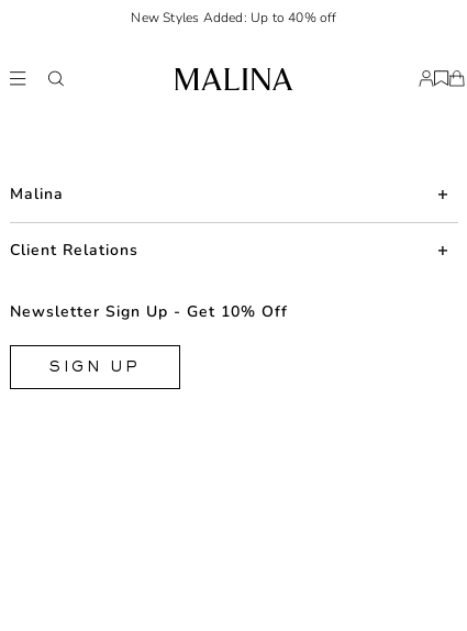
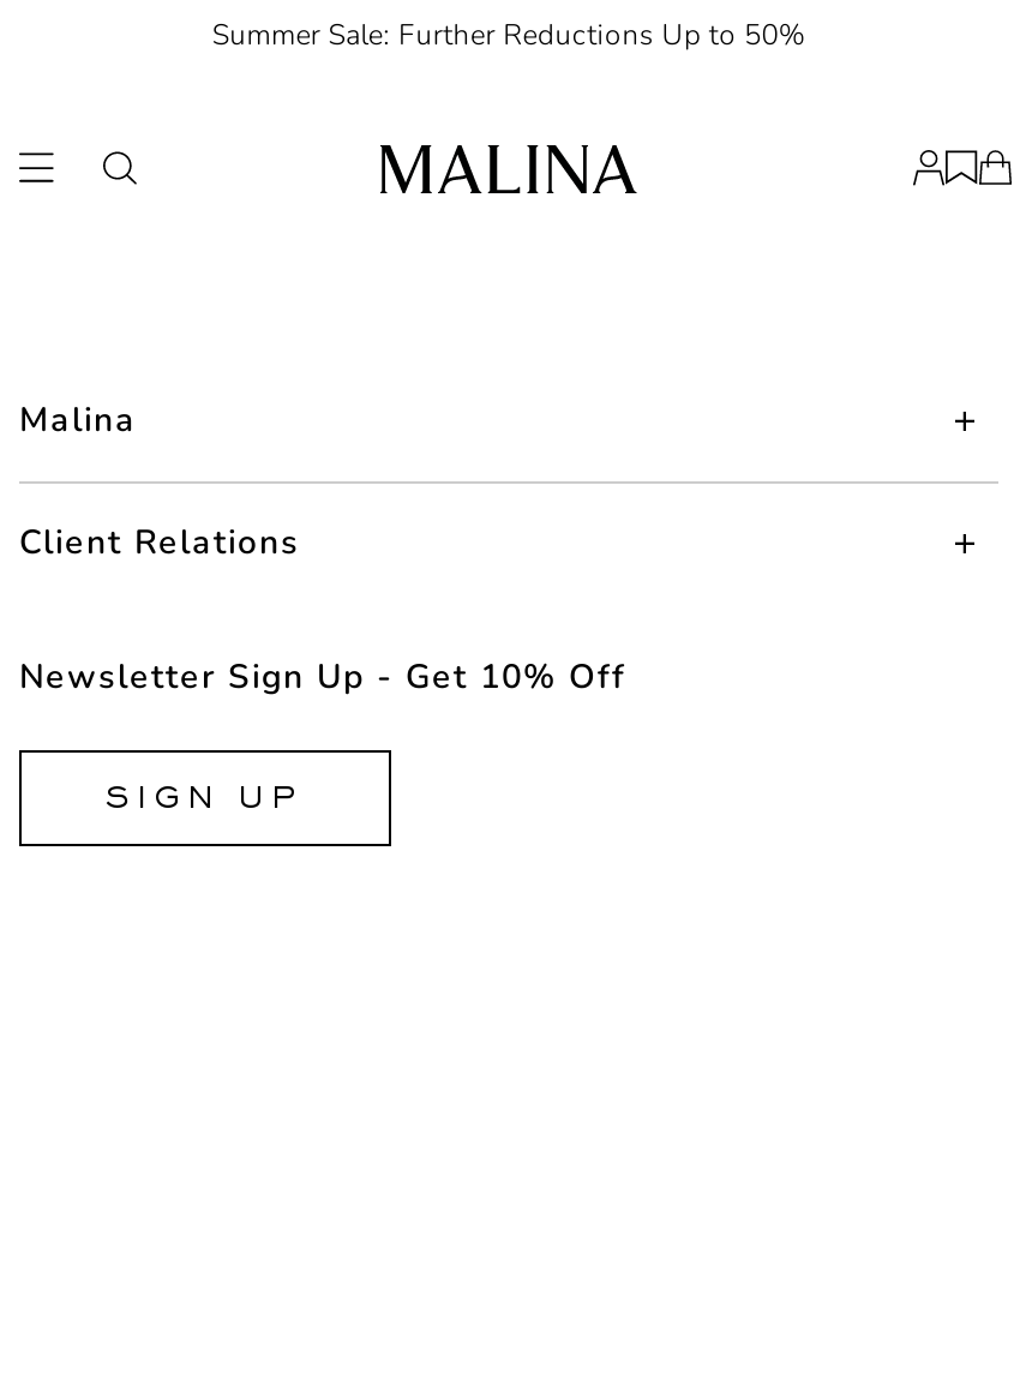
[131,9,337,26] New Styles Added: Up to 40% off -> [212,16,805,54] Summer Sale: Further Reductions Up to 50%

